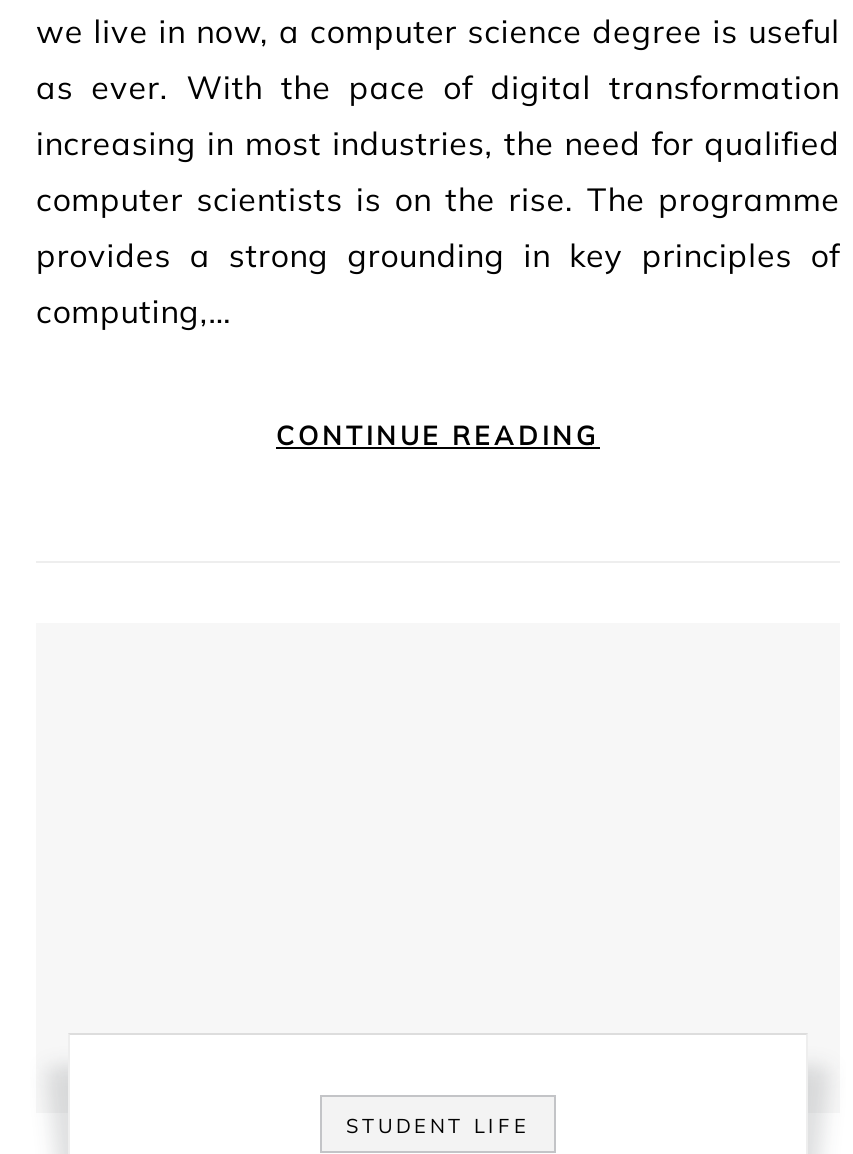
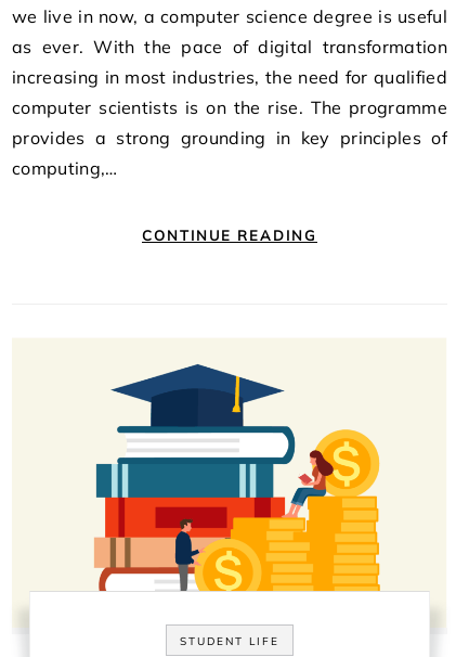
none -> [93,363,381,592] [image]

